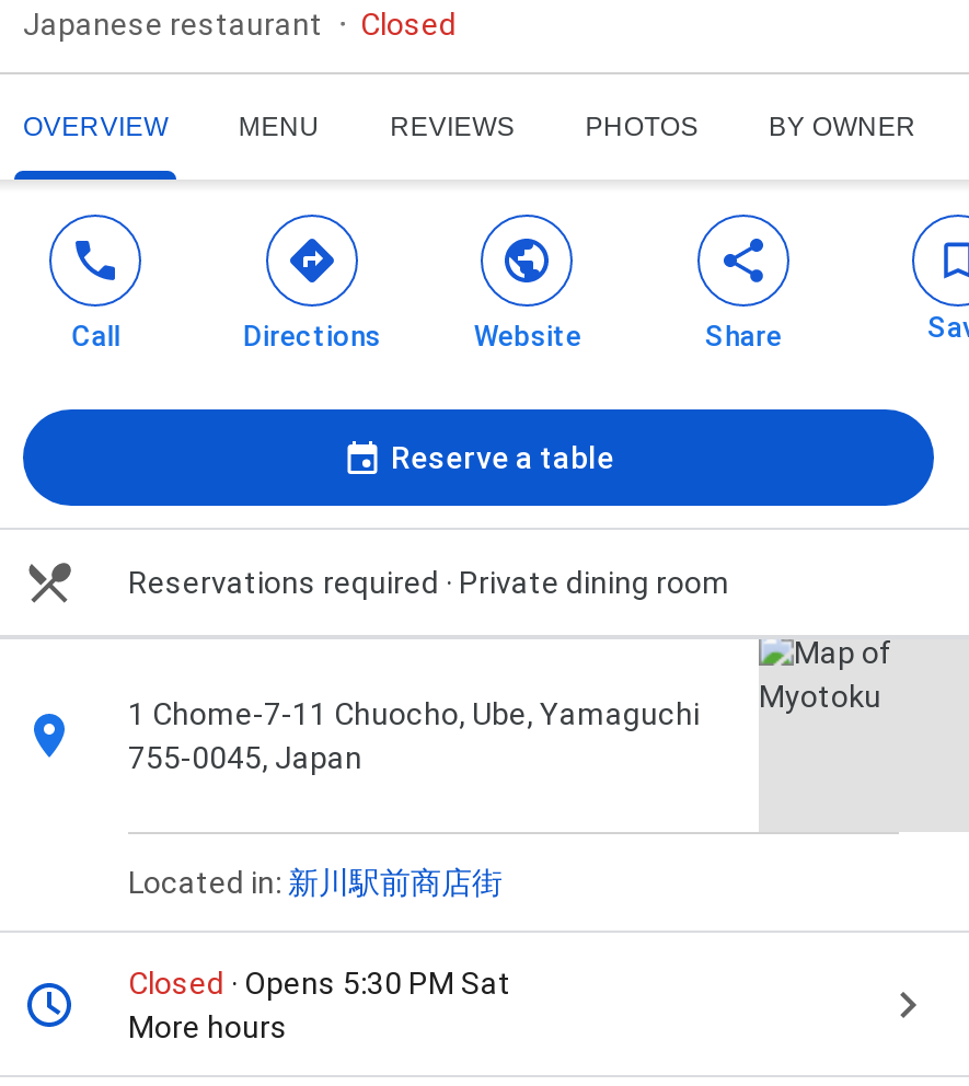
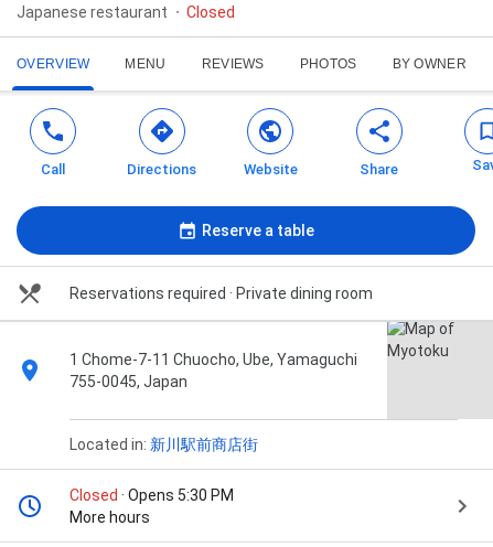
[128,966,511,1001] Closed · Opens 5:30 PM Sat -> [69,487,234,504] Closed · Opens 5:30 PM

